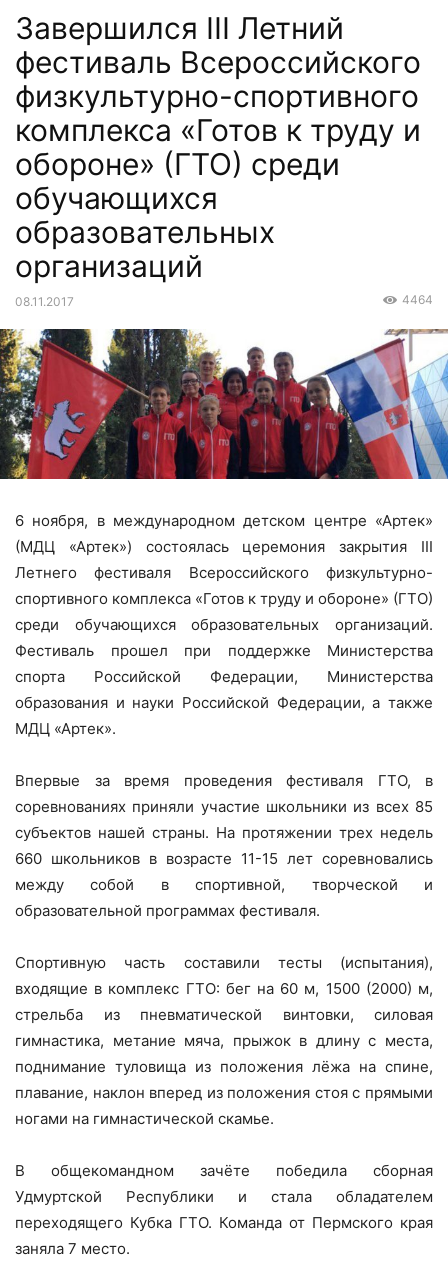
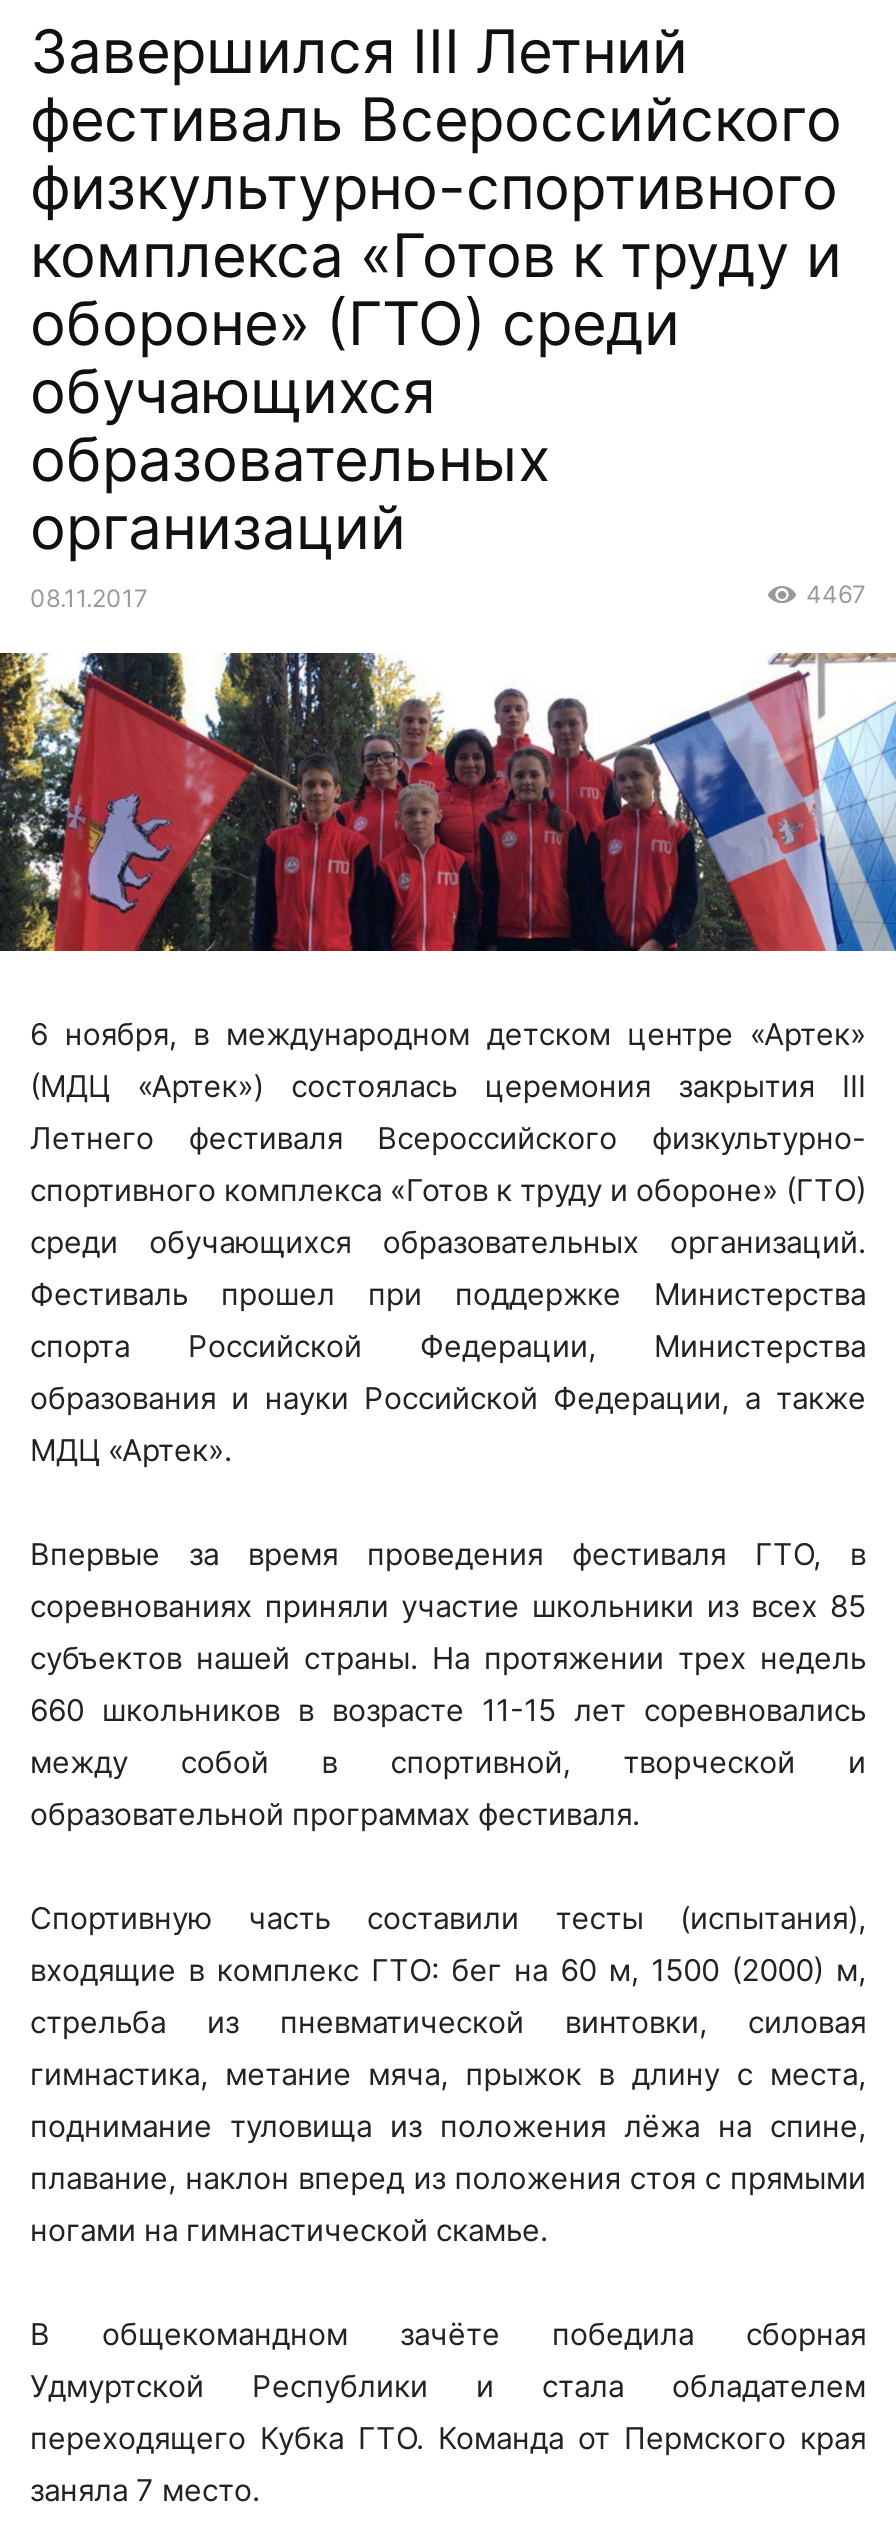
[402,292,433,307] 4464 -> [806,579,866,609] 4467

